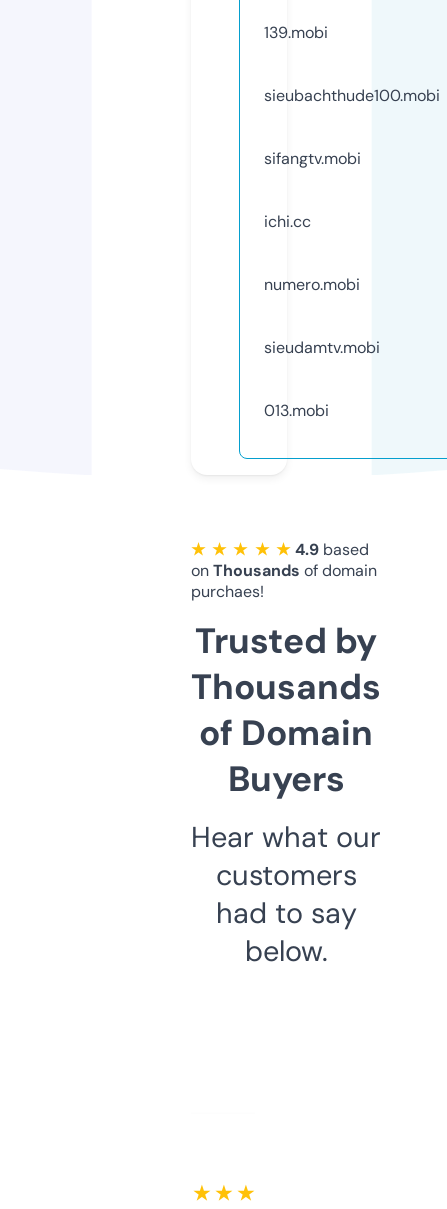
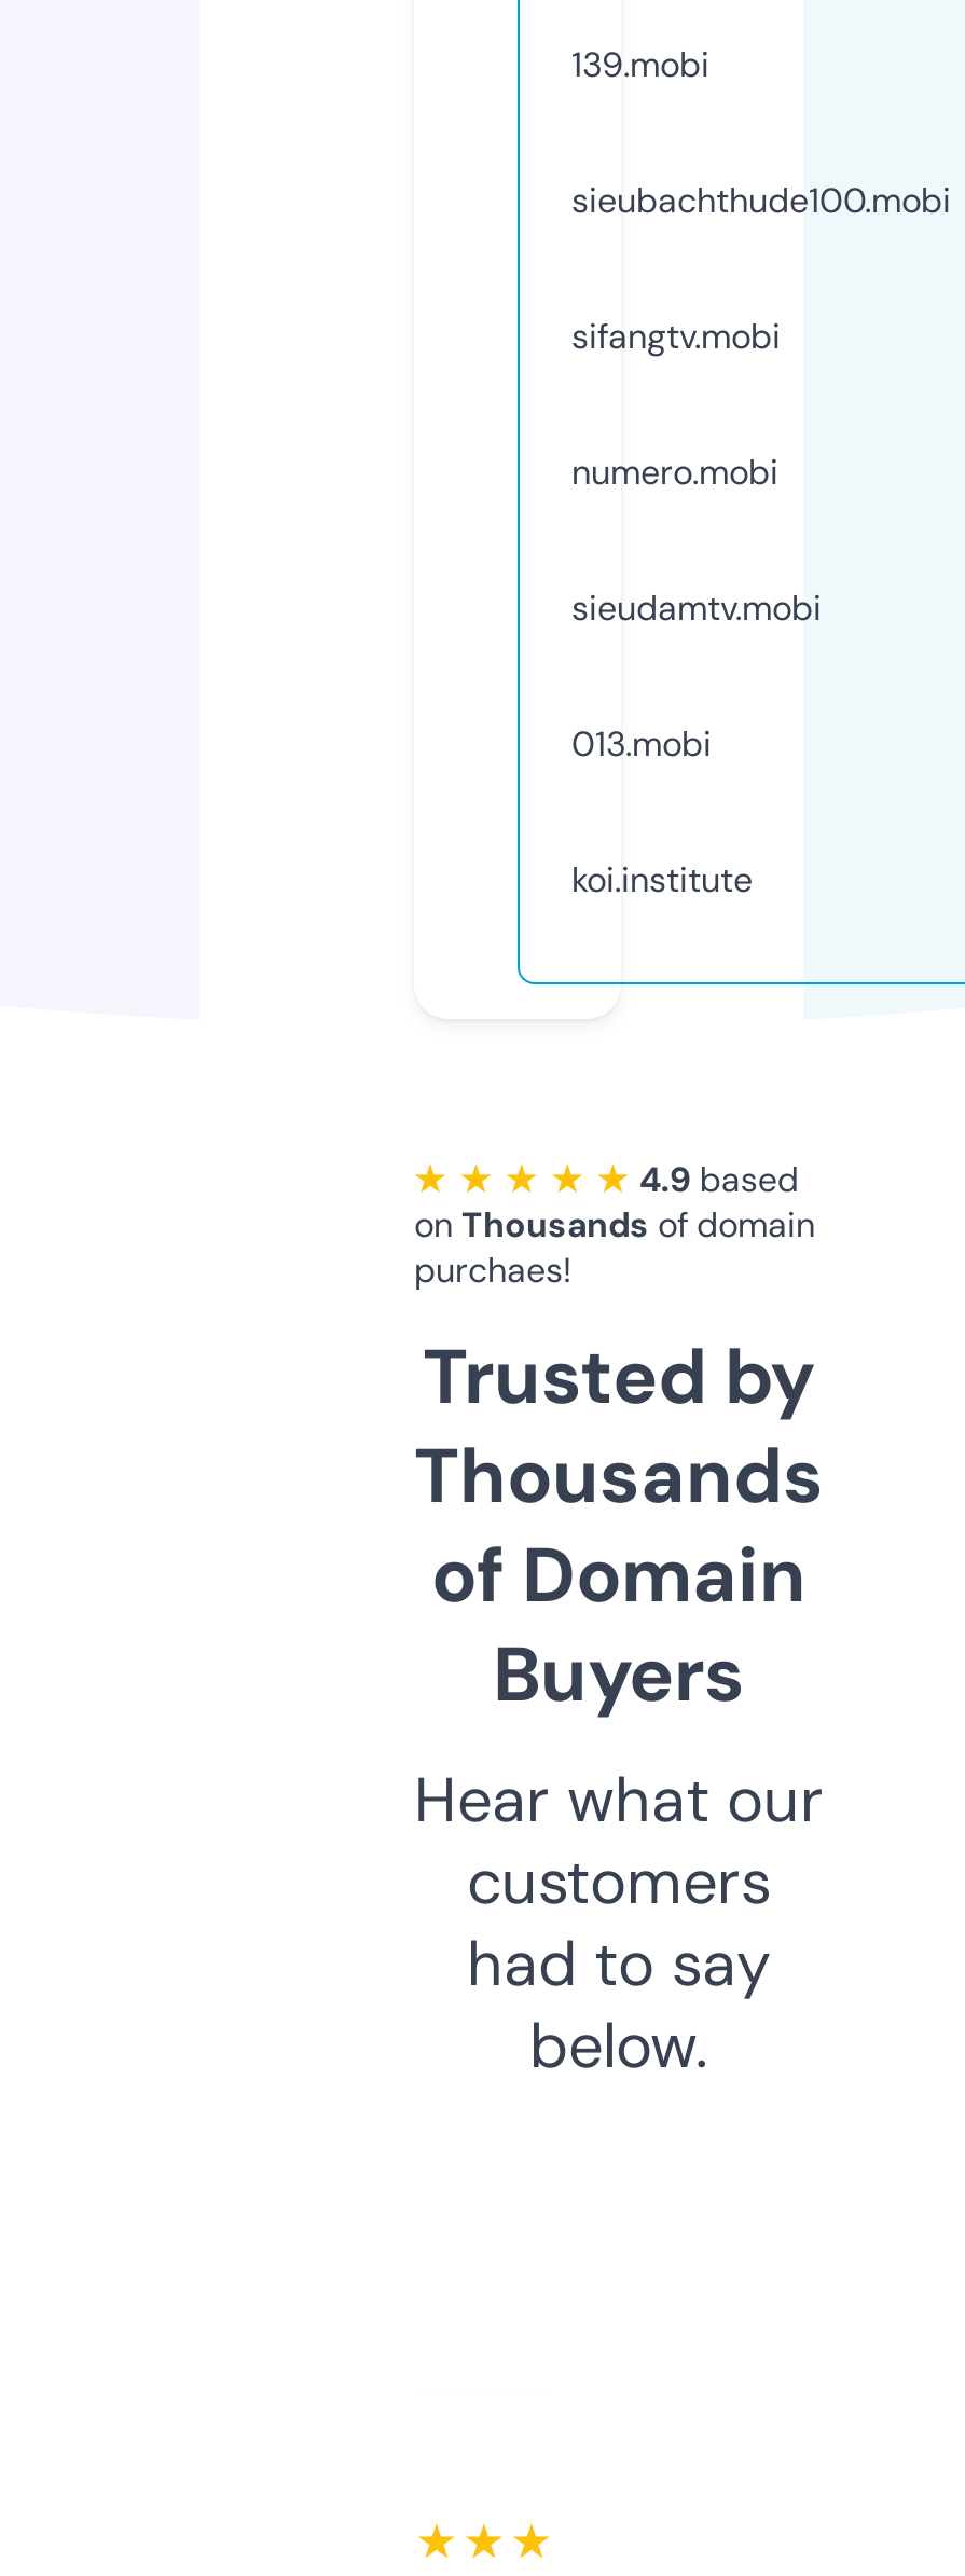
[264,211,311,232] ichi.cc -> none
moved [264,274,380,421] -> [571,449,822,766]: numero.mobi | sieudamtv.mobi | 013.mobi
none -> [571,857,753,902] koi.institute

